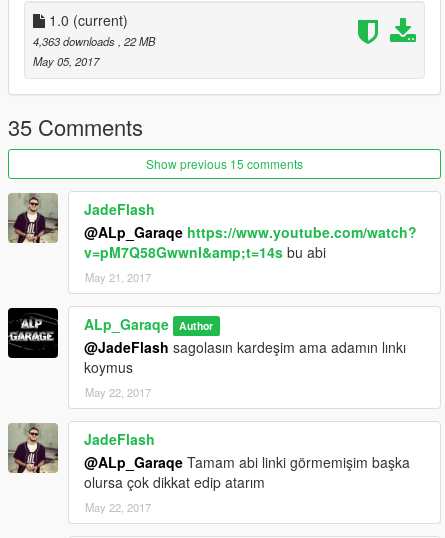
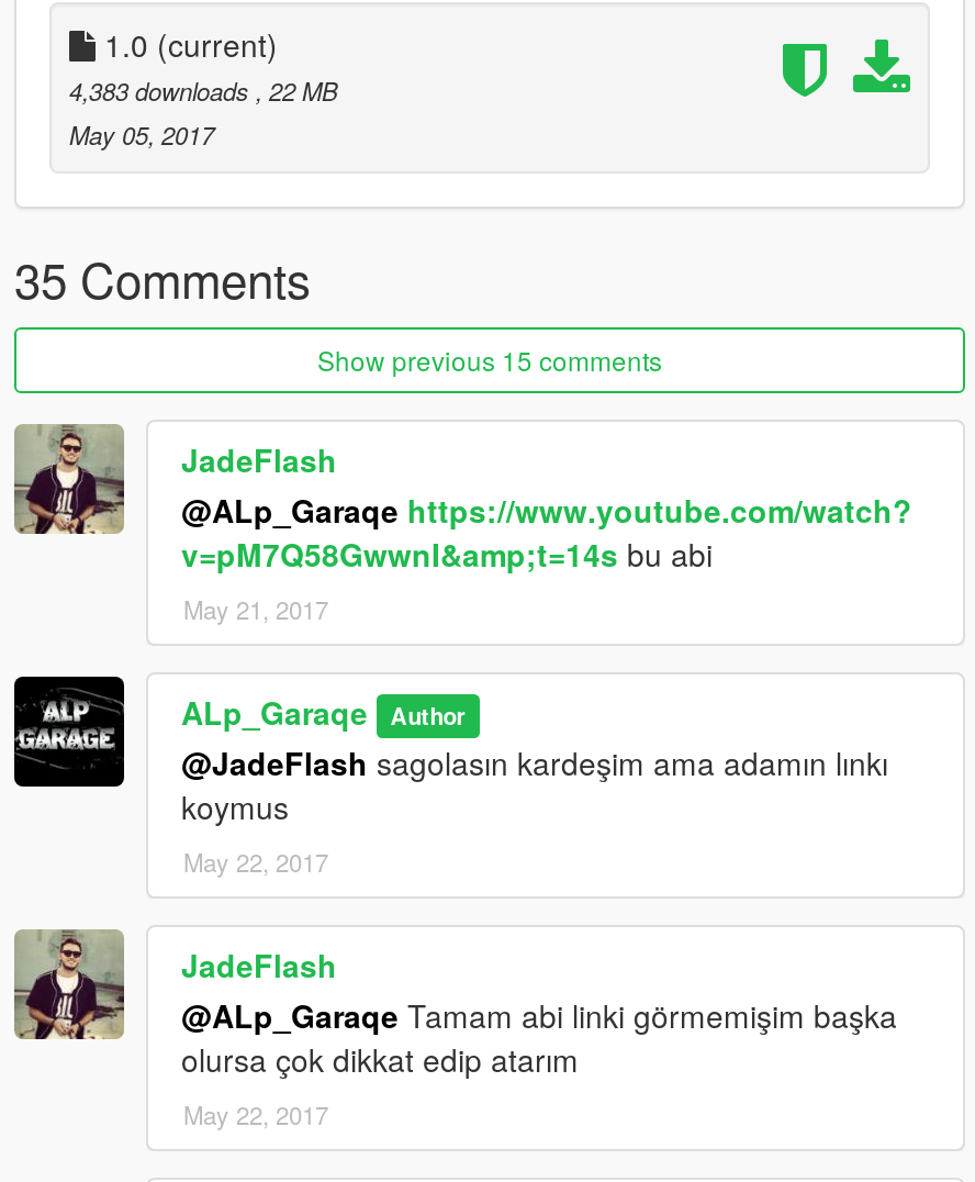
[33,33,155,49] 4,363 downloads, 22 MB -> [69,73,337,108] 4,383 downloads, 22 MB

